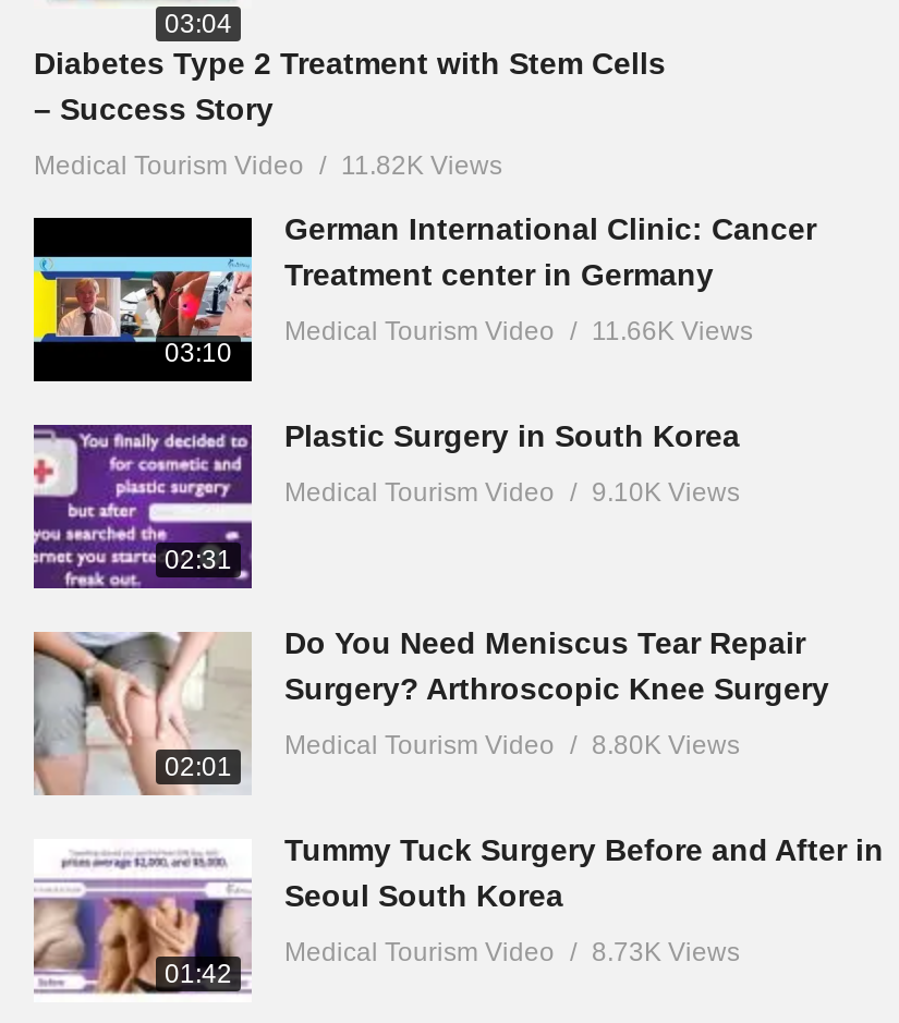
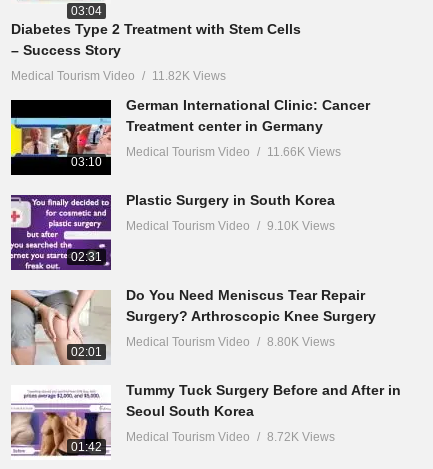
[284,938,740,968] Medical Tourism Video 8.73K Views -> [126,430,335,444] Medical Tourism Video 8.72K Views

